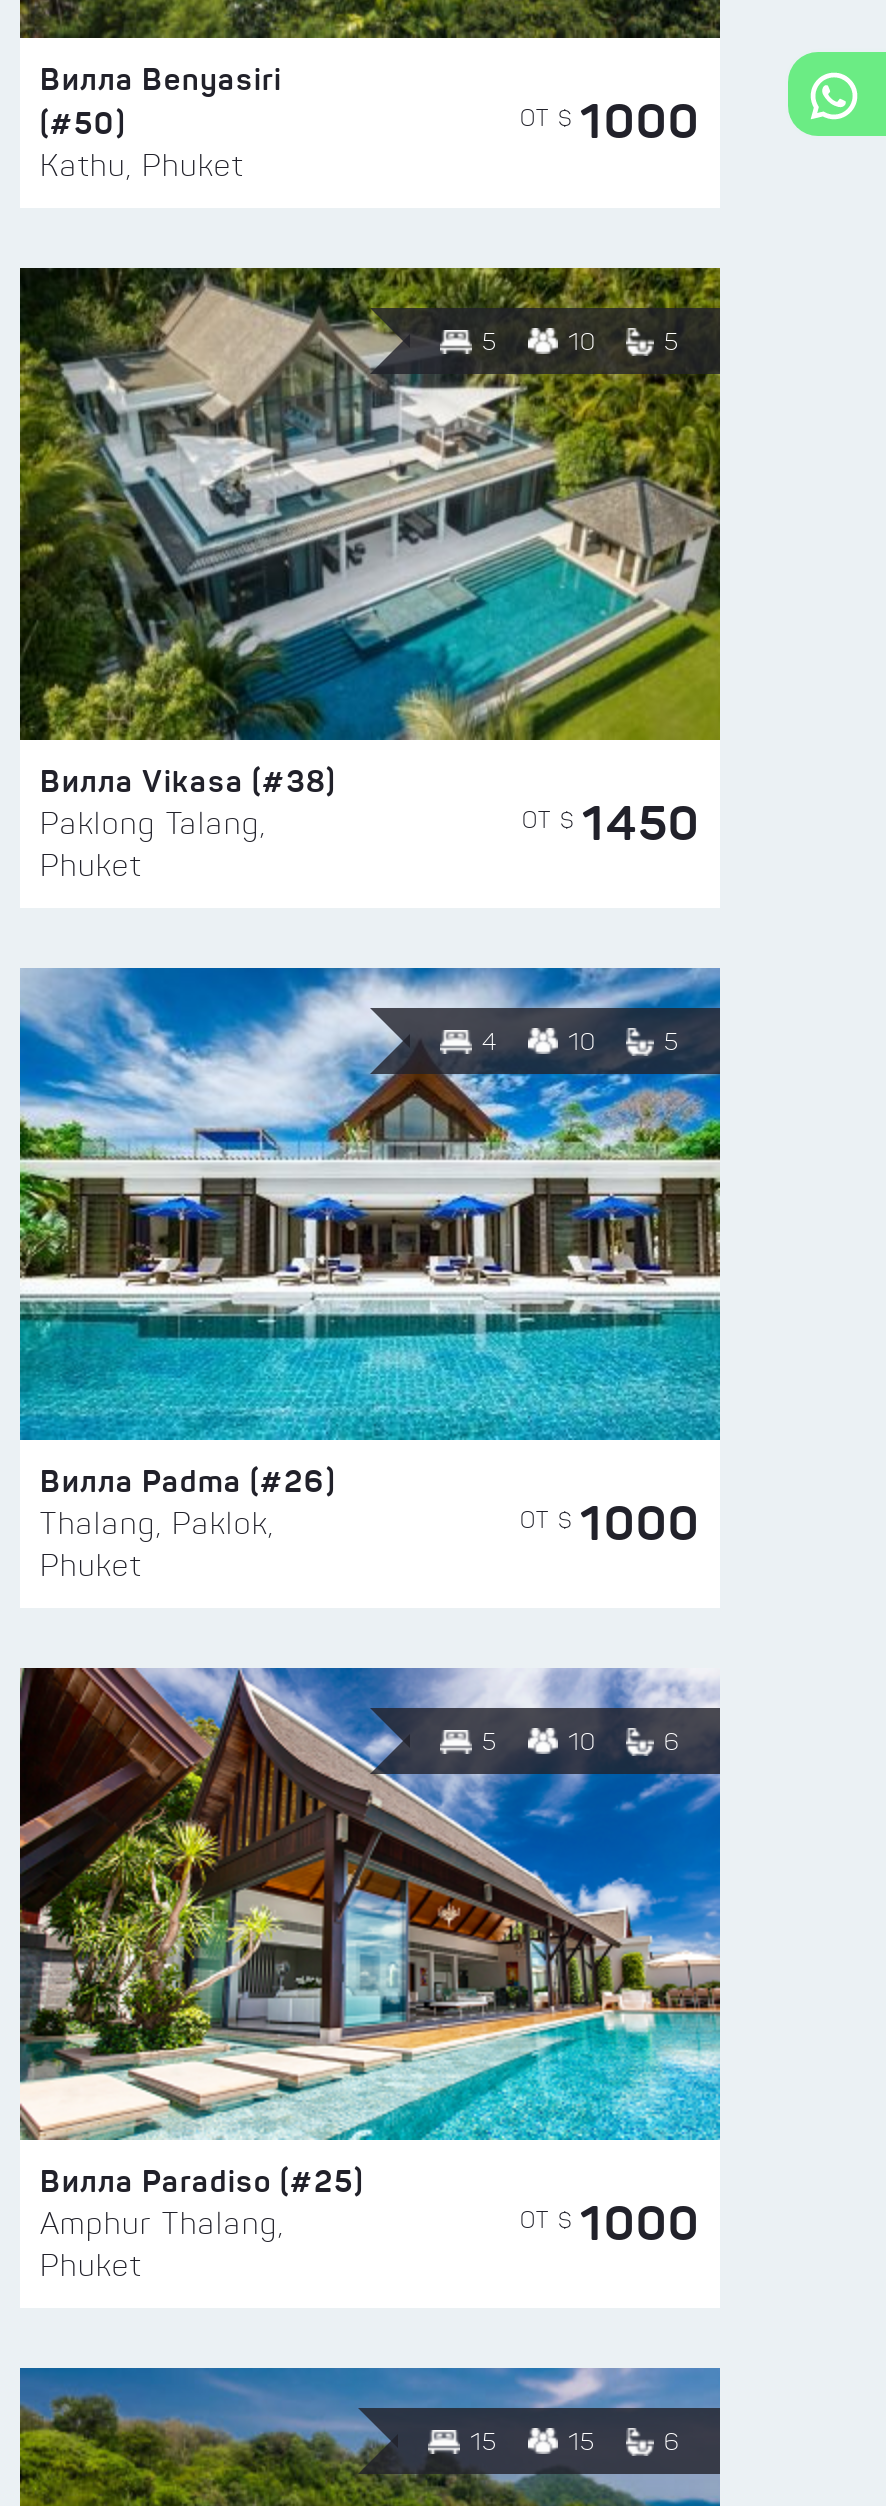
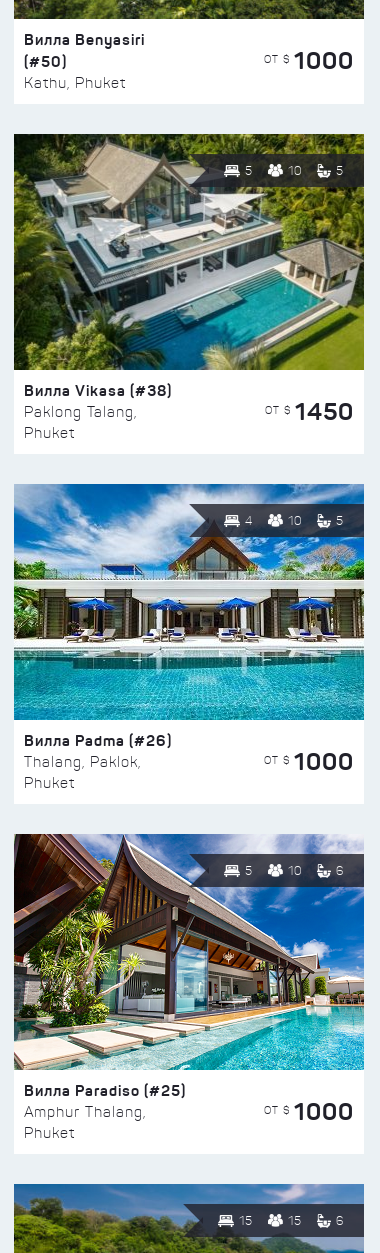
[786,50,880,138] [image] -> none

